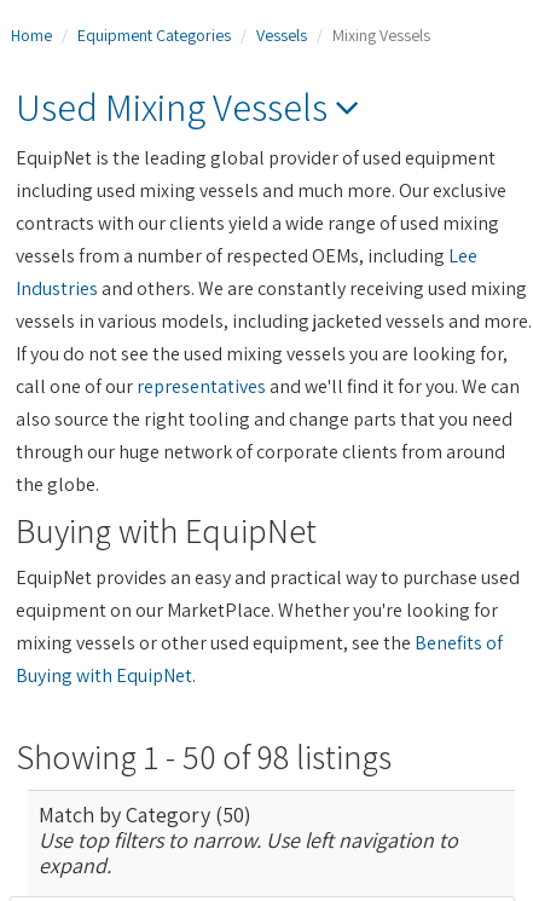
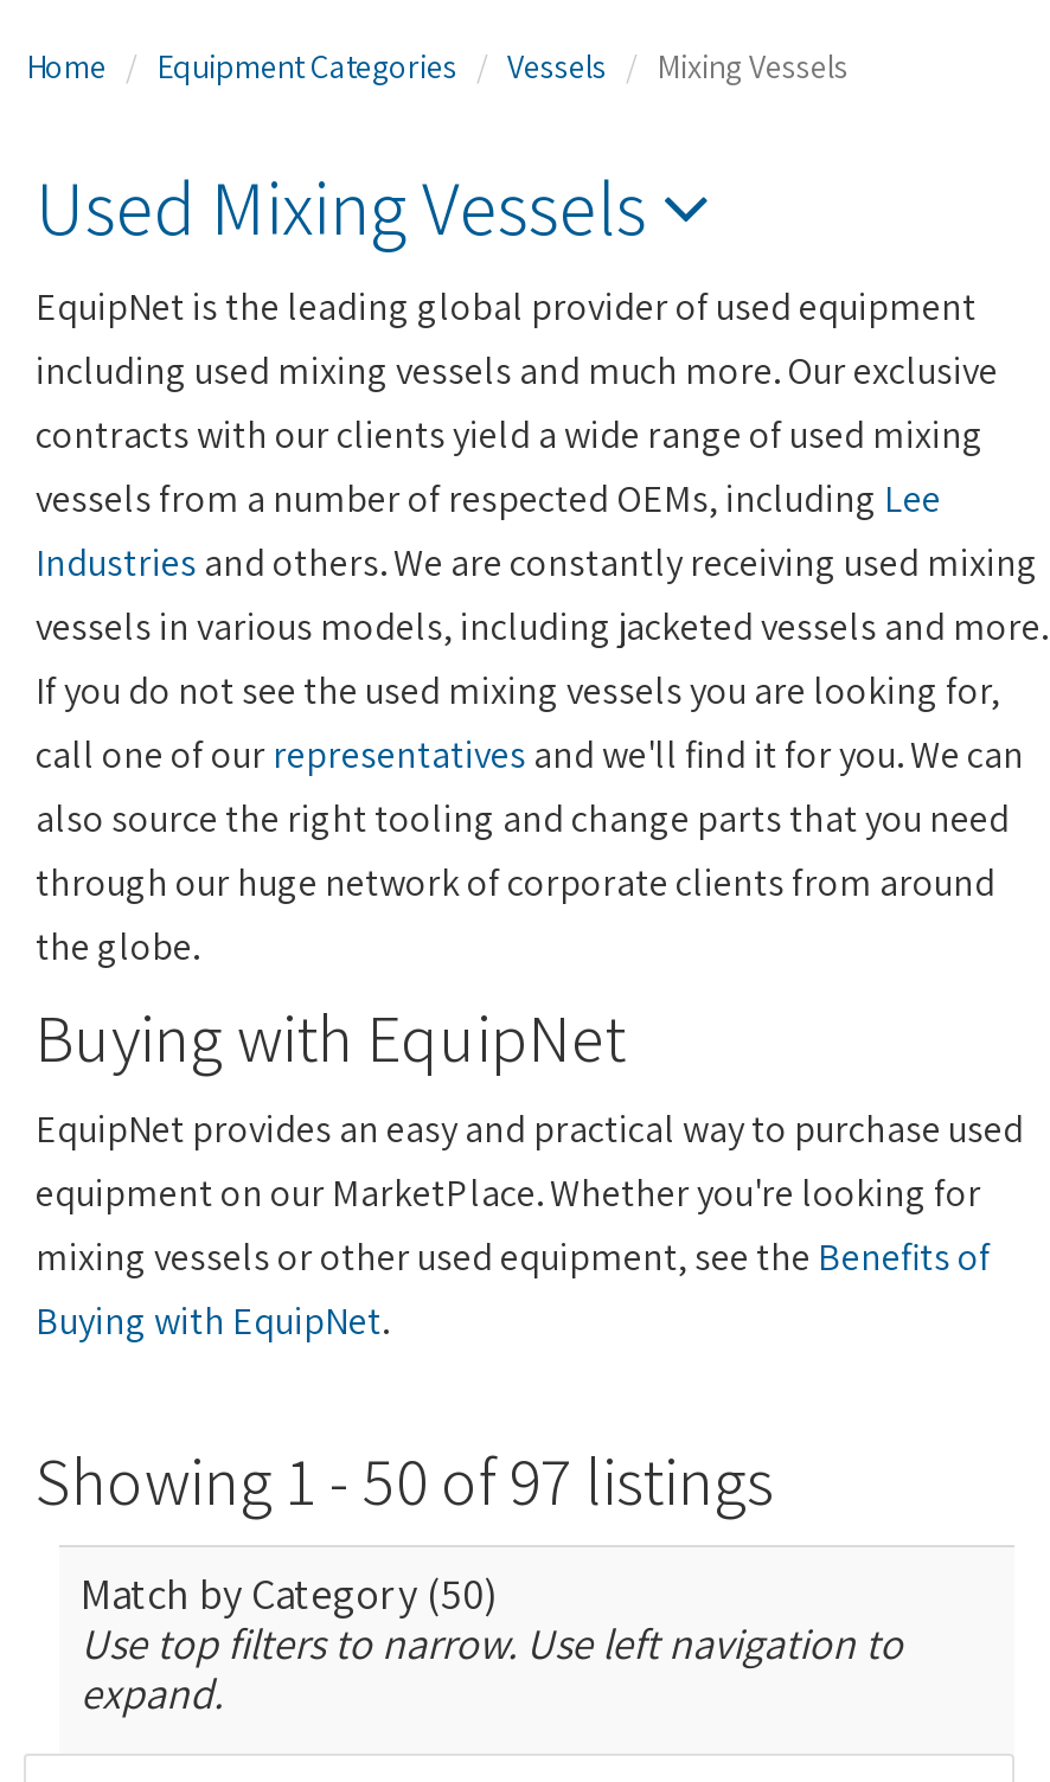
[16,734,392,779] Showing 1 - 50 of 98 listings -> [36,1436,773,1524] Showing 1 - 50 of 97 listings

